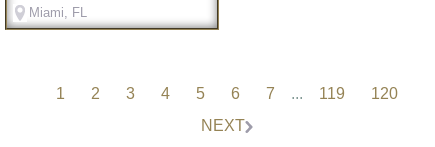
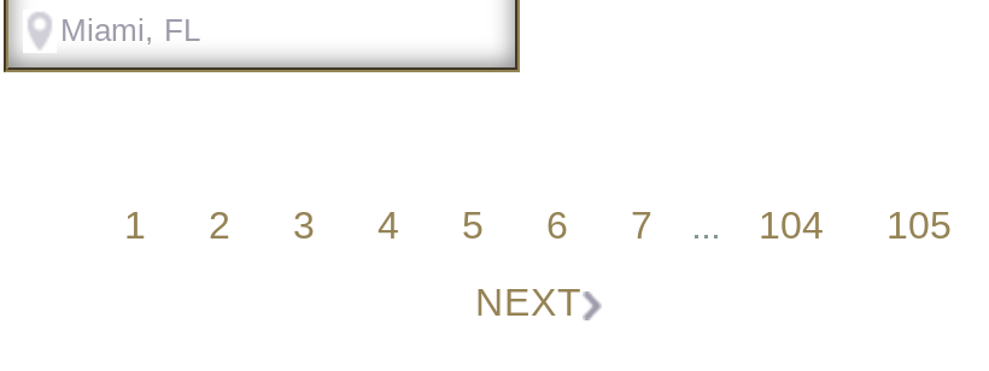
[318,85,344,102] 119 -> [759,205,824,245] 104
[370,85,397,102] 120 -> [886,205,952,245] 105

